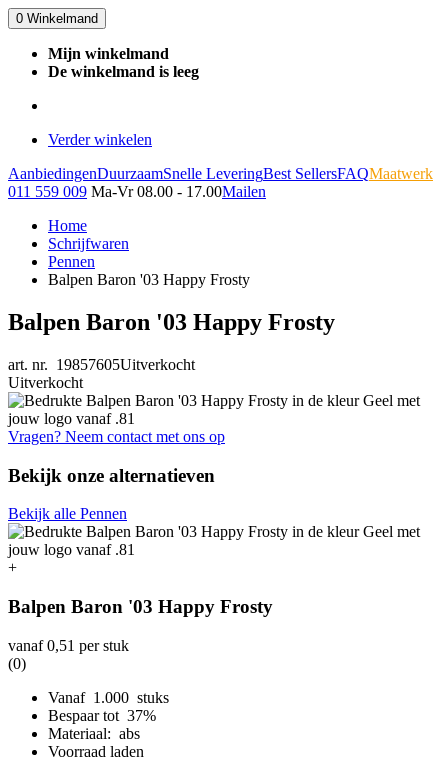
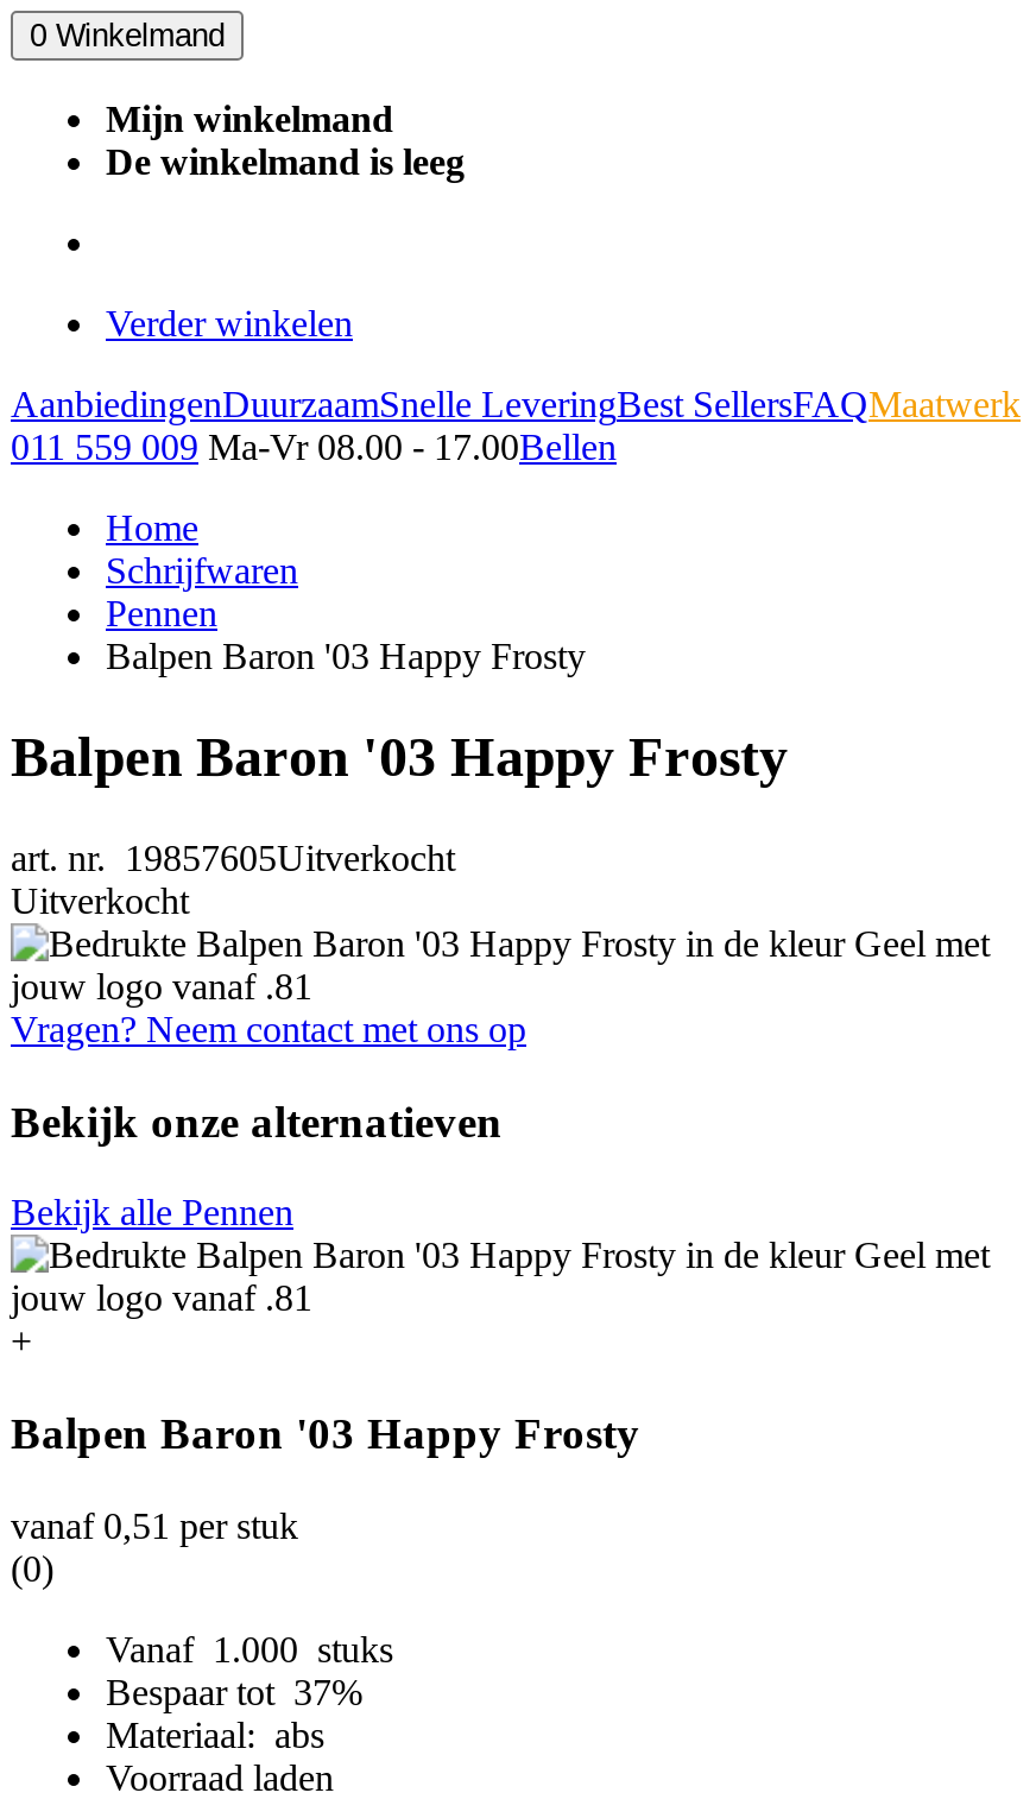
[8,183,266,200] 011 559 009 Ma-Vr 08.00 - 17.00Mailen -> [11,427,617,467] 011 559 009 Ma-Vr 08.00 - 17.00Bellen

